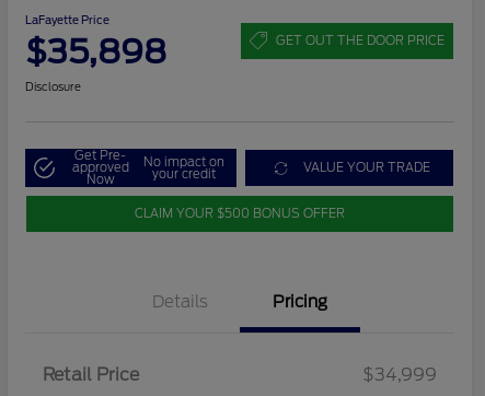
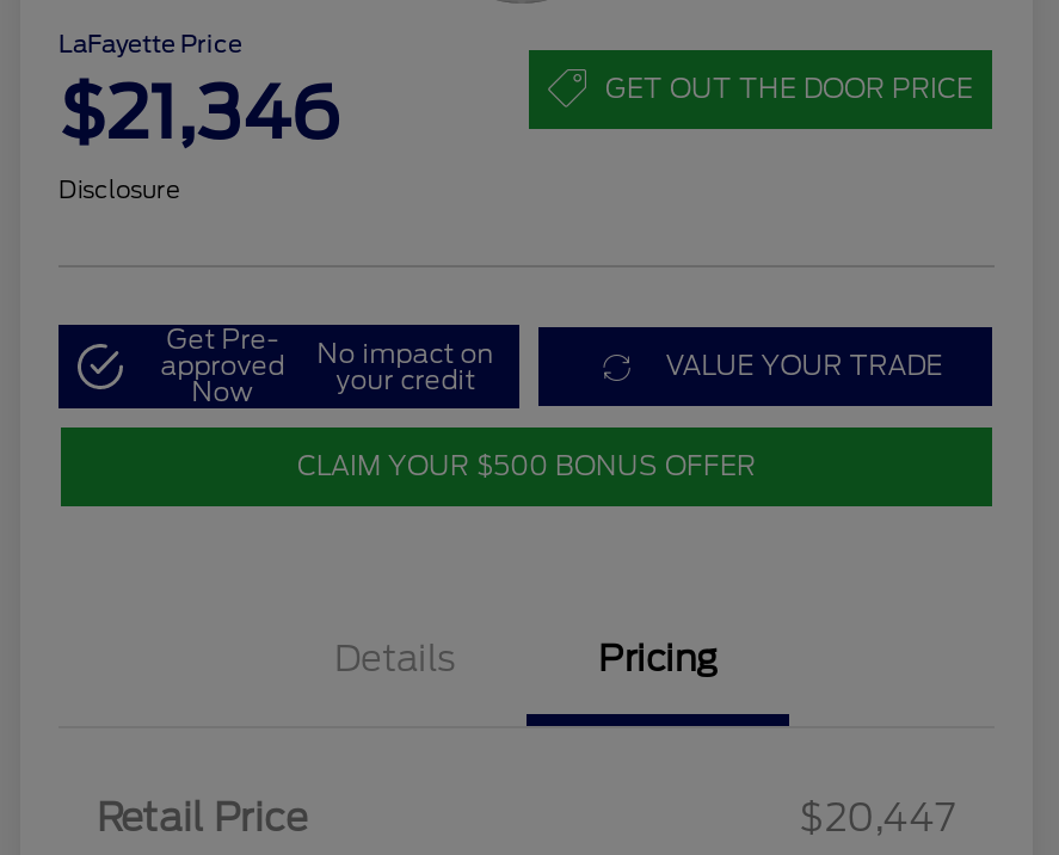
[25,32,166,71] $35,898 -> [59,70,340,156] $21,346
[362,364,437,385] $34,999 -> [799,796,956,841] $20,447

